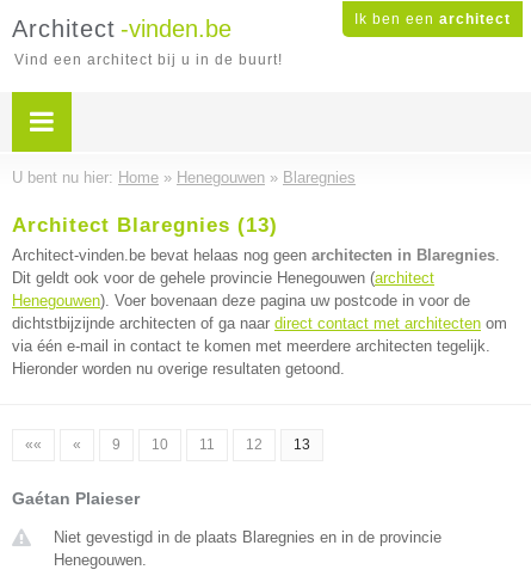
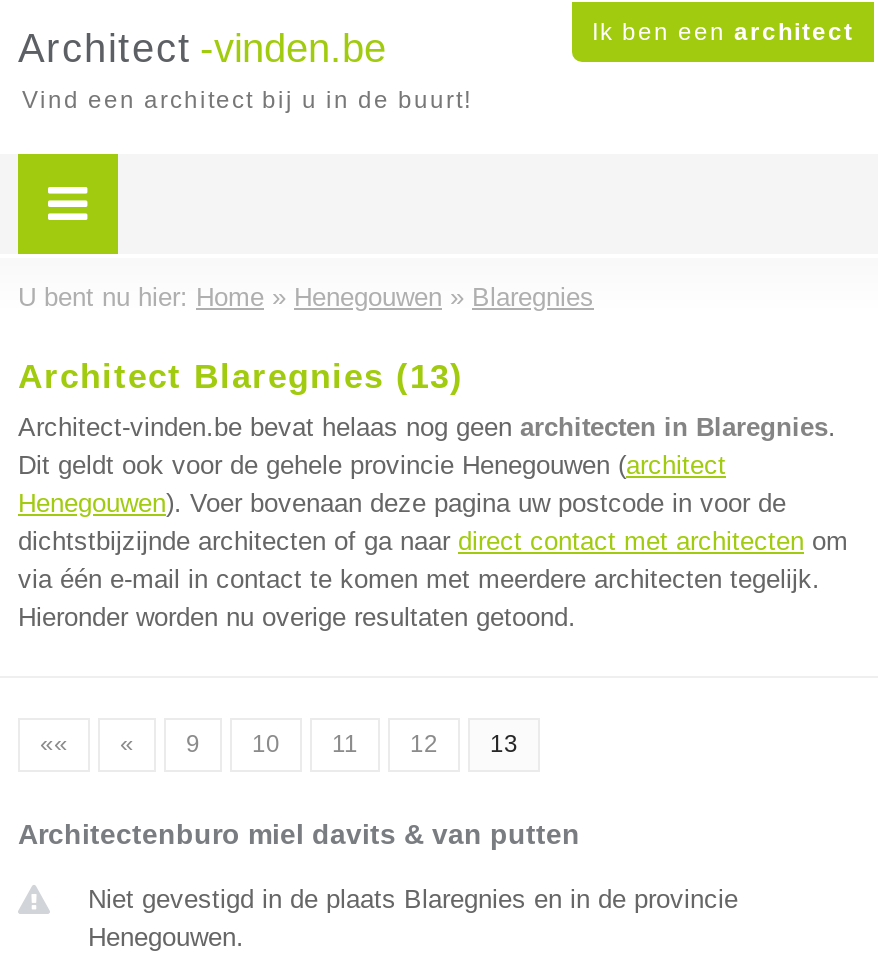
[12,489,140,508] Gaétan Plaieser -> [18,818,580,850] Architectenburo miel davits & van putten

